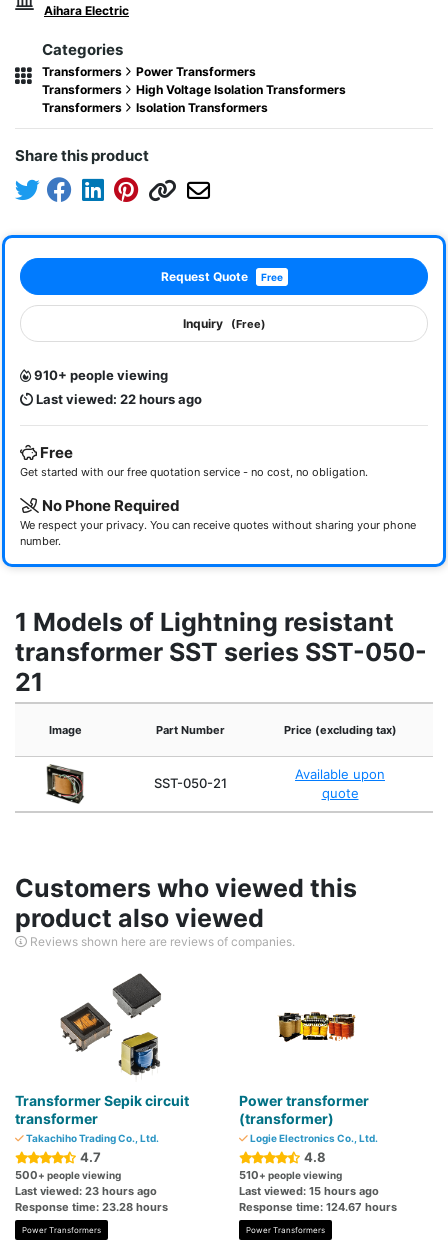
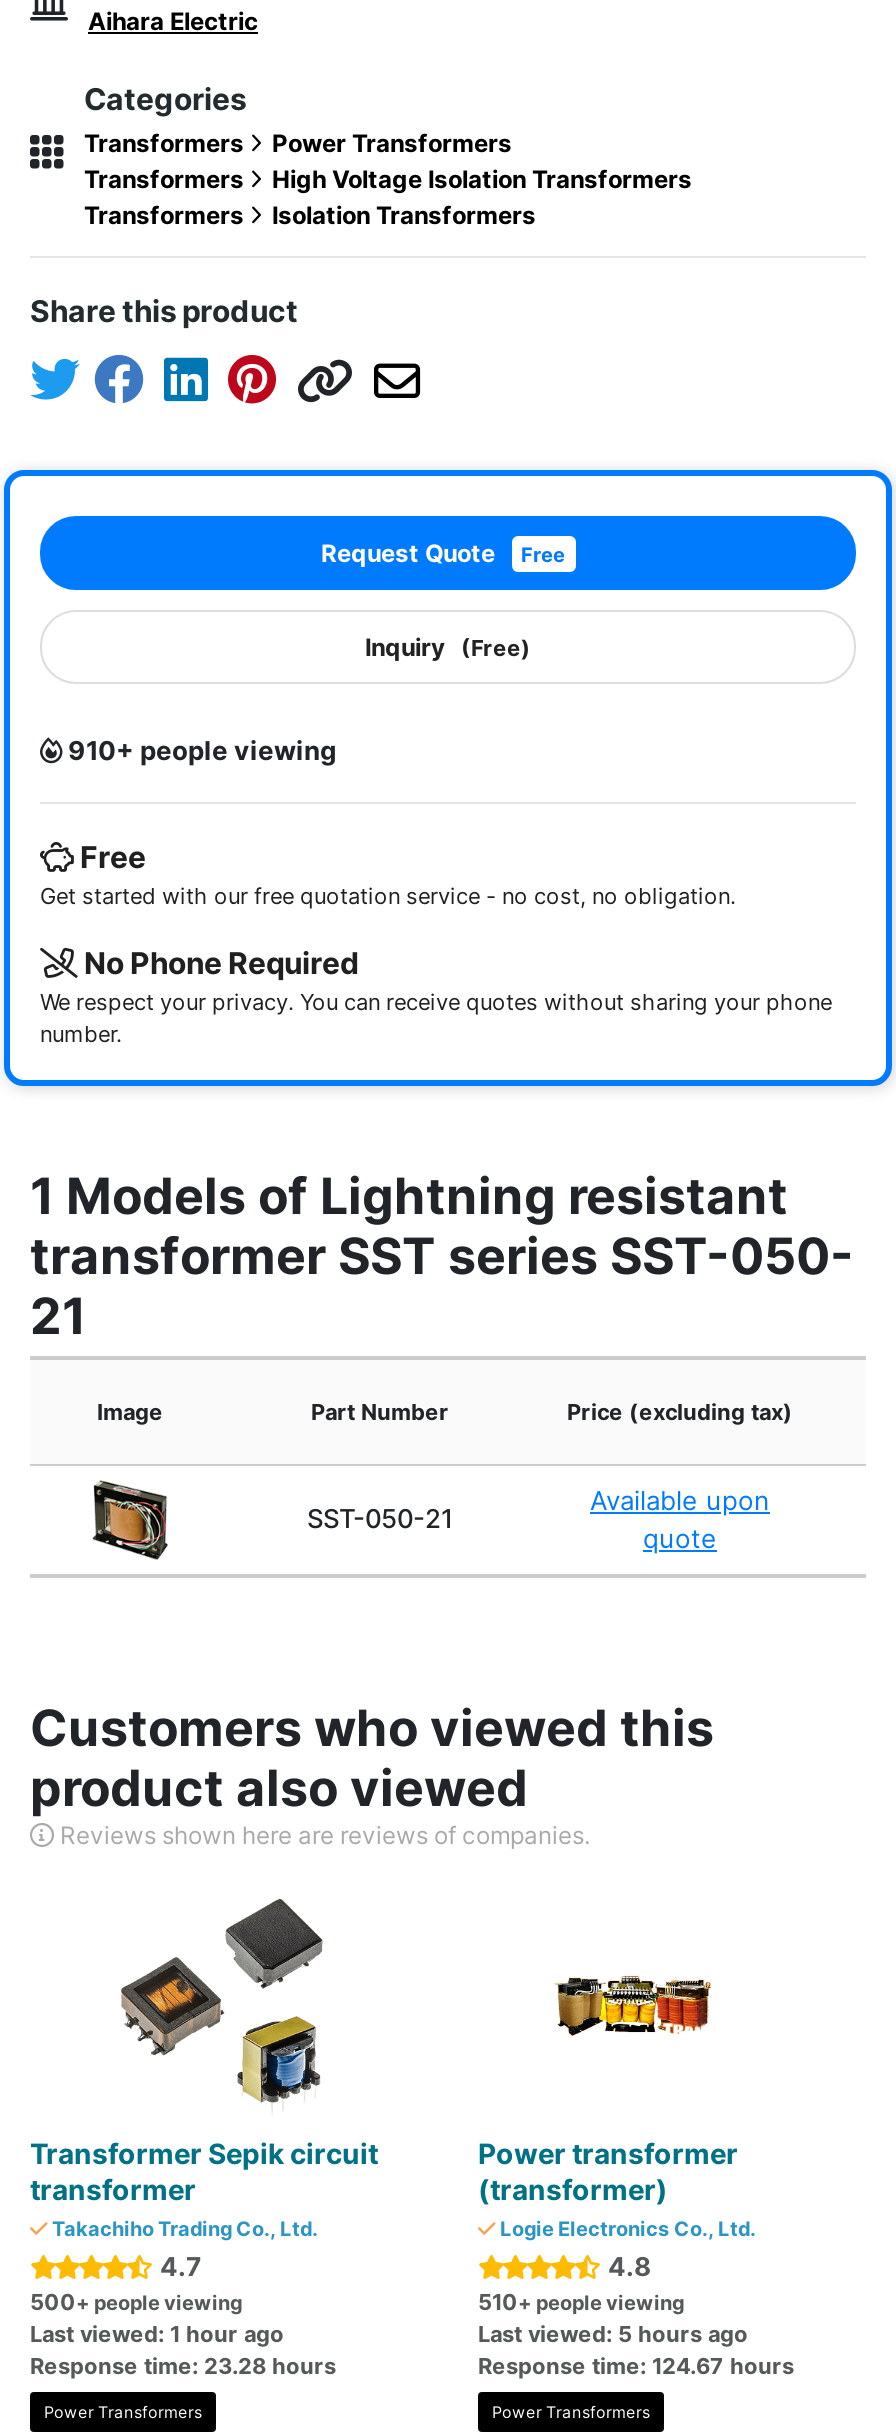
[33,391,202,407] Last viewed: 22 hours ago -> none
[15,1184,157,1198] Last viewed: 23 hours ago -> [30,2321,284,2349] Last viewed: 1 hour ago
[239,1184,379,1198] Last viewed: 15 hours ago -> [478,2321,748,2349] Last viewed: 5 hours ago

